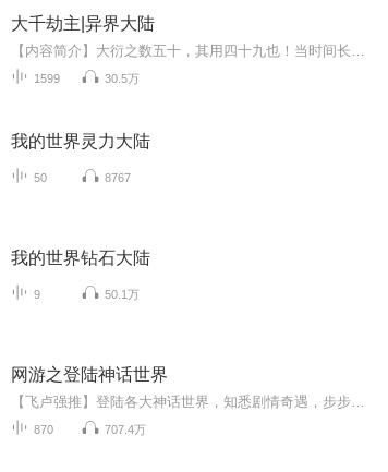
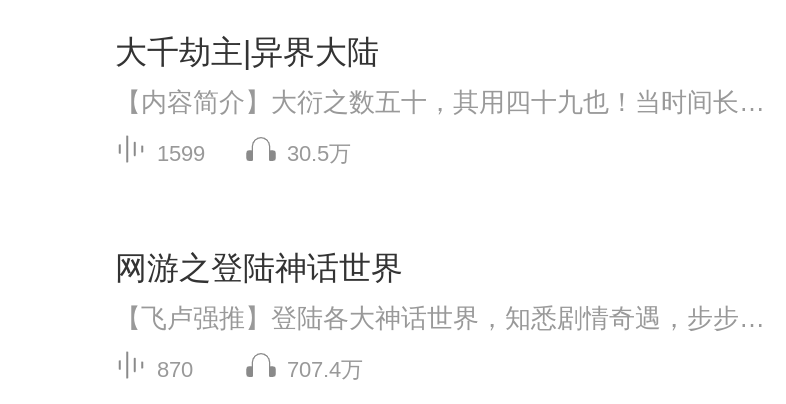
[11,132,150,184] 我的世界灵力大陆 | 50 | 8767 -> none
[11,248,150,301] 我的世界钻石大陆 | 9 | 50.1万 -> none

